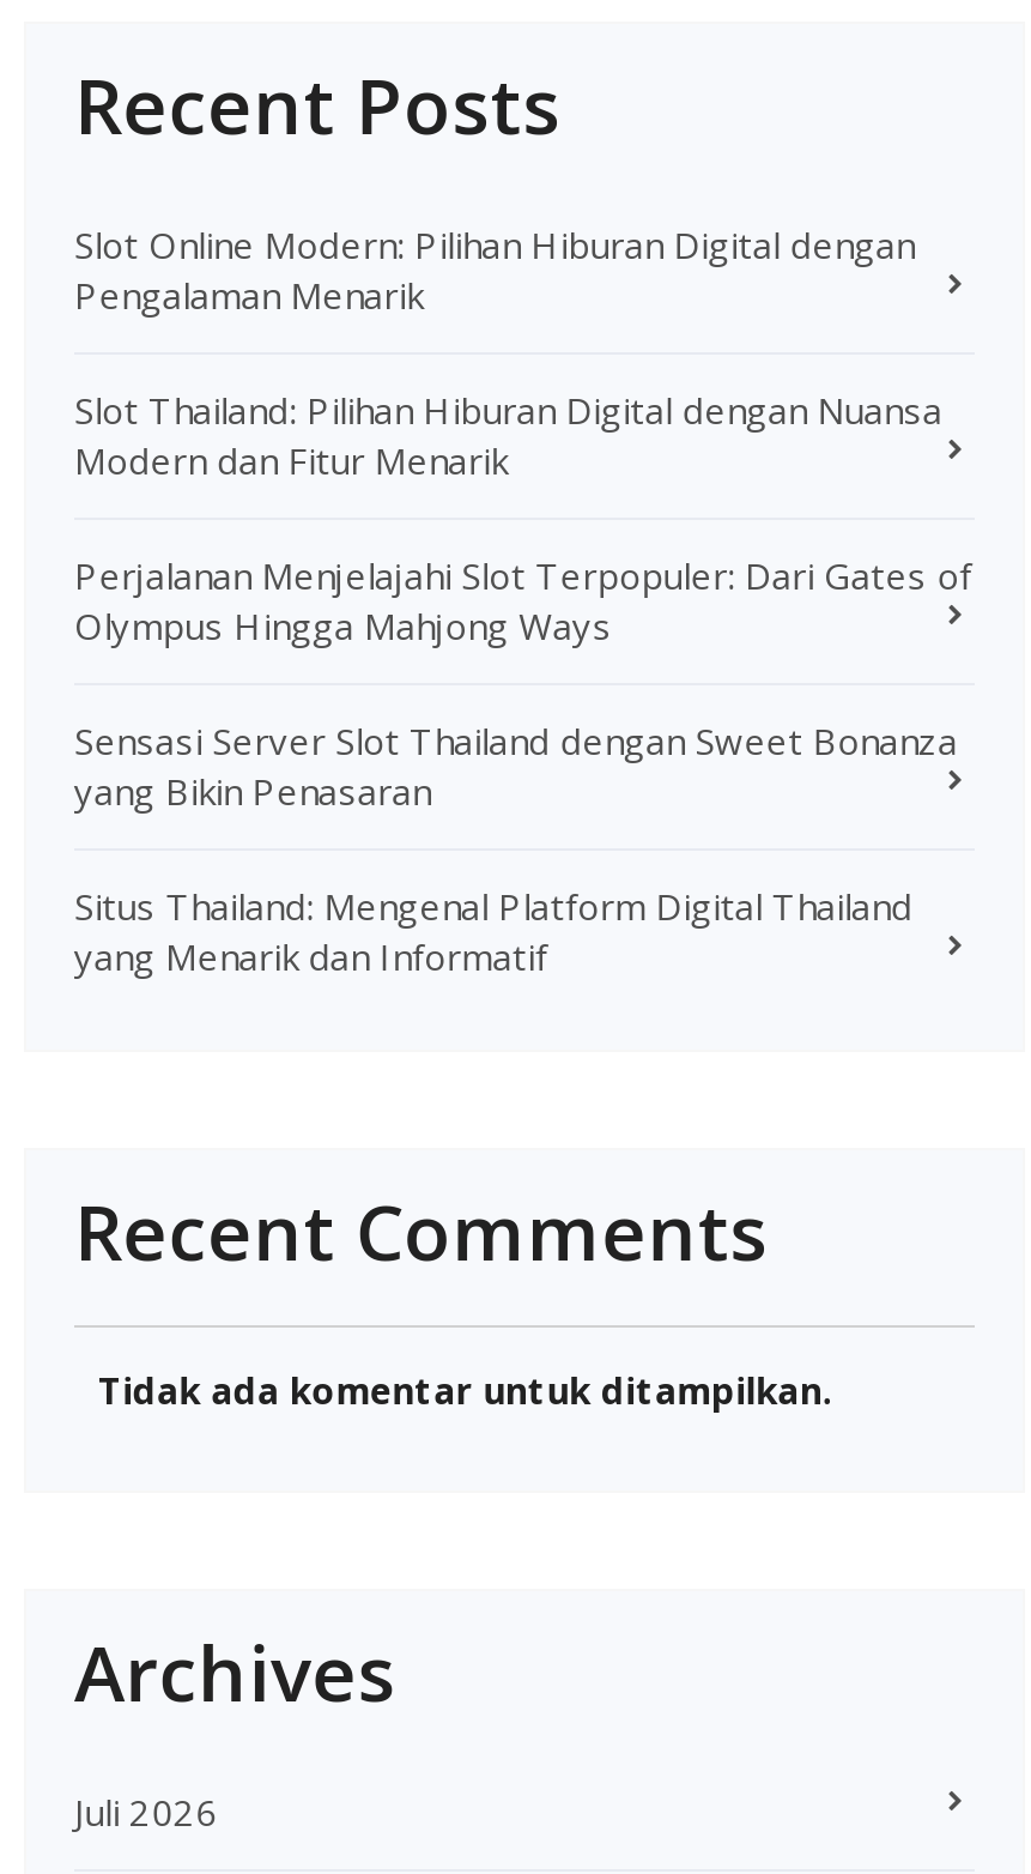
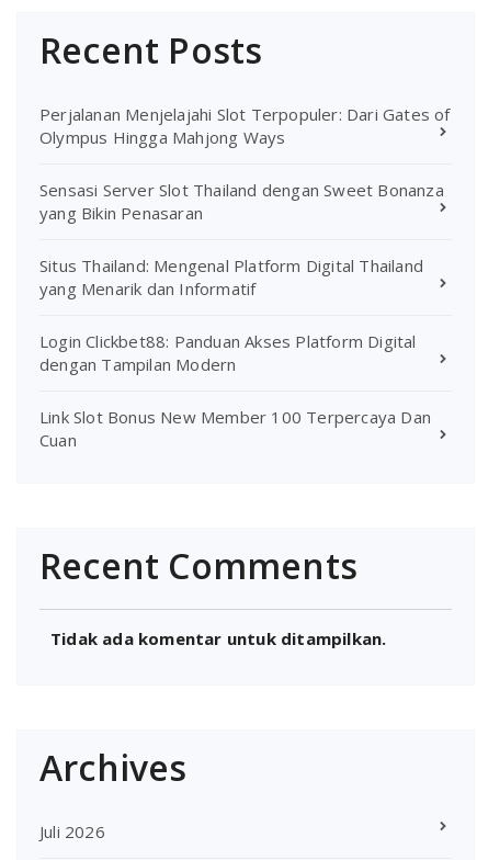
[74,221,942,485] Slot Online Modern: Pilihan Hiburan Digital dengan | Pengalaman Menarik | Slot Thailand: Pilihan Hiburan Digital dengan Nuansa | Modern dan Fitur Menarik -> none
moved [74,552,971,981] -> [39,104,450,300]: Perjalanan Menjelajahi Slot Terpopuler: Dari Gates of | Olympus Hingga Mahjong Ways | Sensasi Server Slot Thailand dengan Sweet Bonanza | yang Bikin Penasaran | Situs Thailand: Mengenal Platform Digital Thailand | yang Menarik dan Informatif
none -> [39,331,431,451] Login Clickbet88: Panduan Akses Platform Digital | dengan Tampilan Modern | Link Slot Bonus New Member 100 Terpercaya Dan | Cuan

